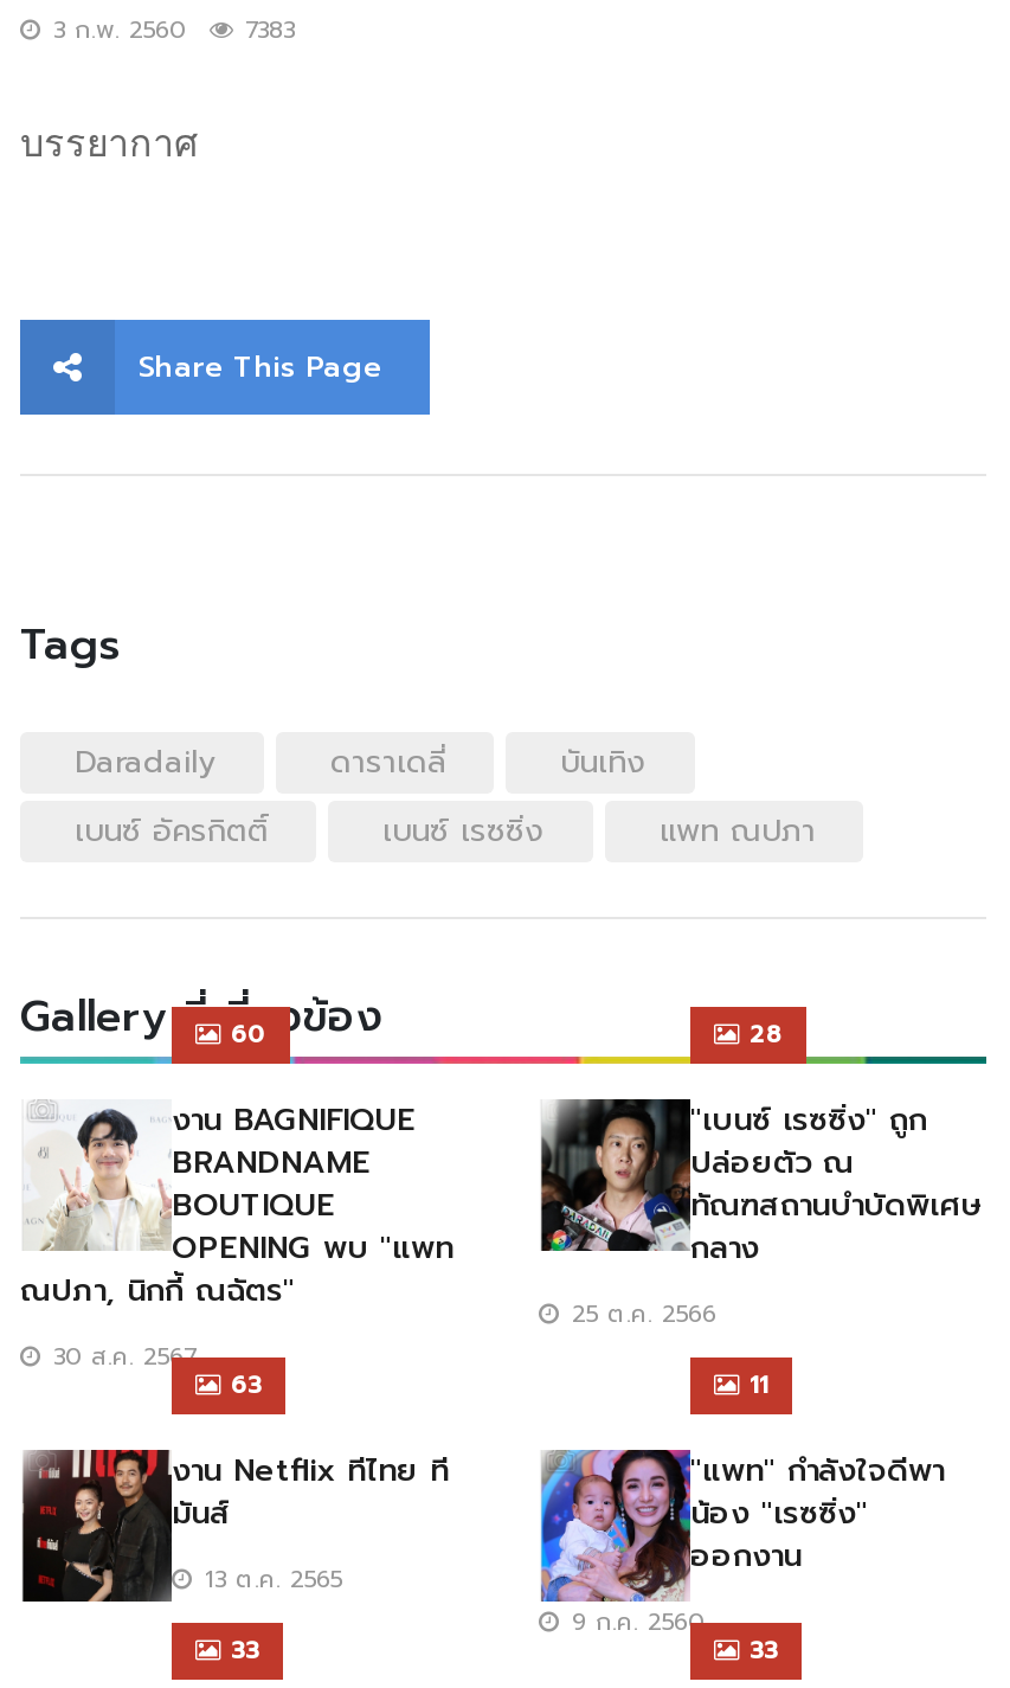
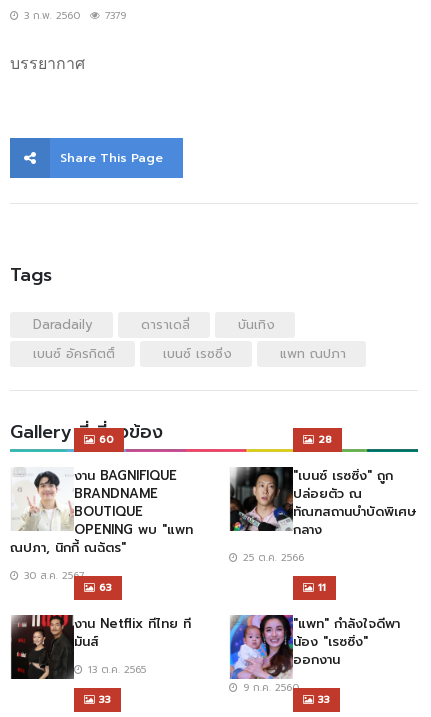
[53,11,295,47] 3 ก.พ. 2560 7383 -> [24,8,126,23] 3 ก.พ. 2560 7379

